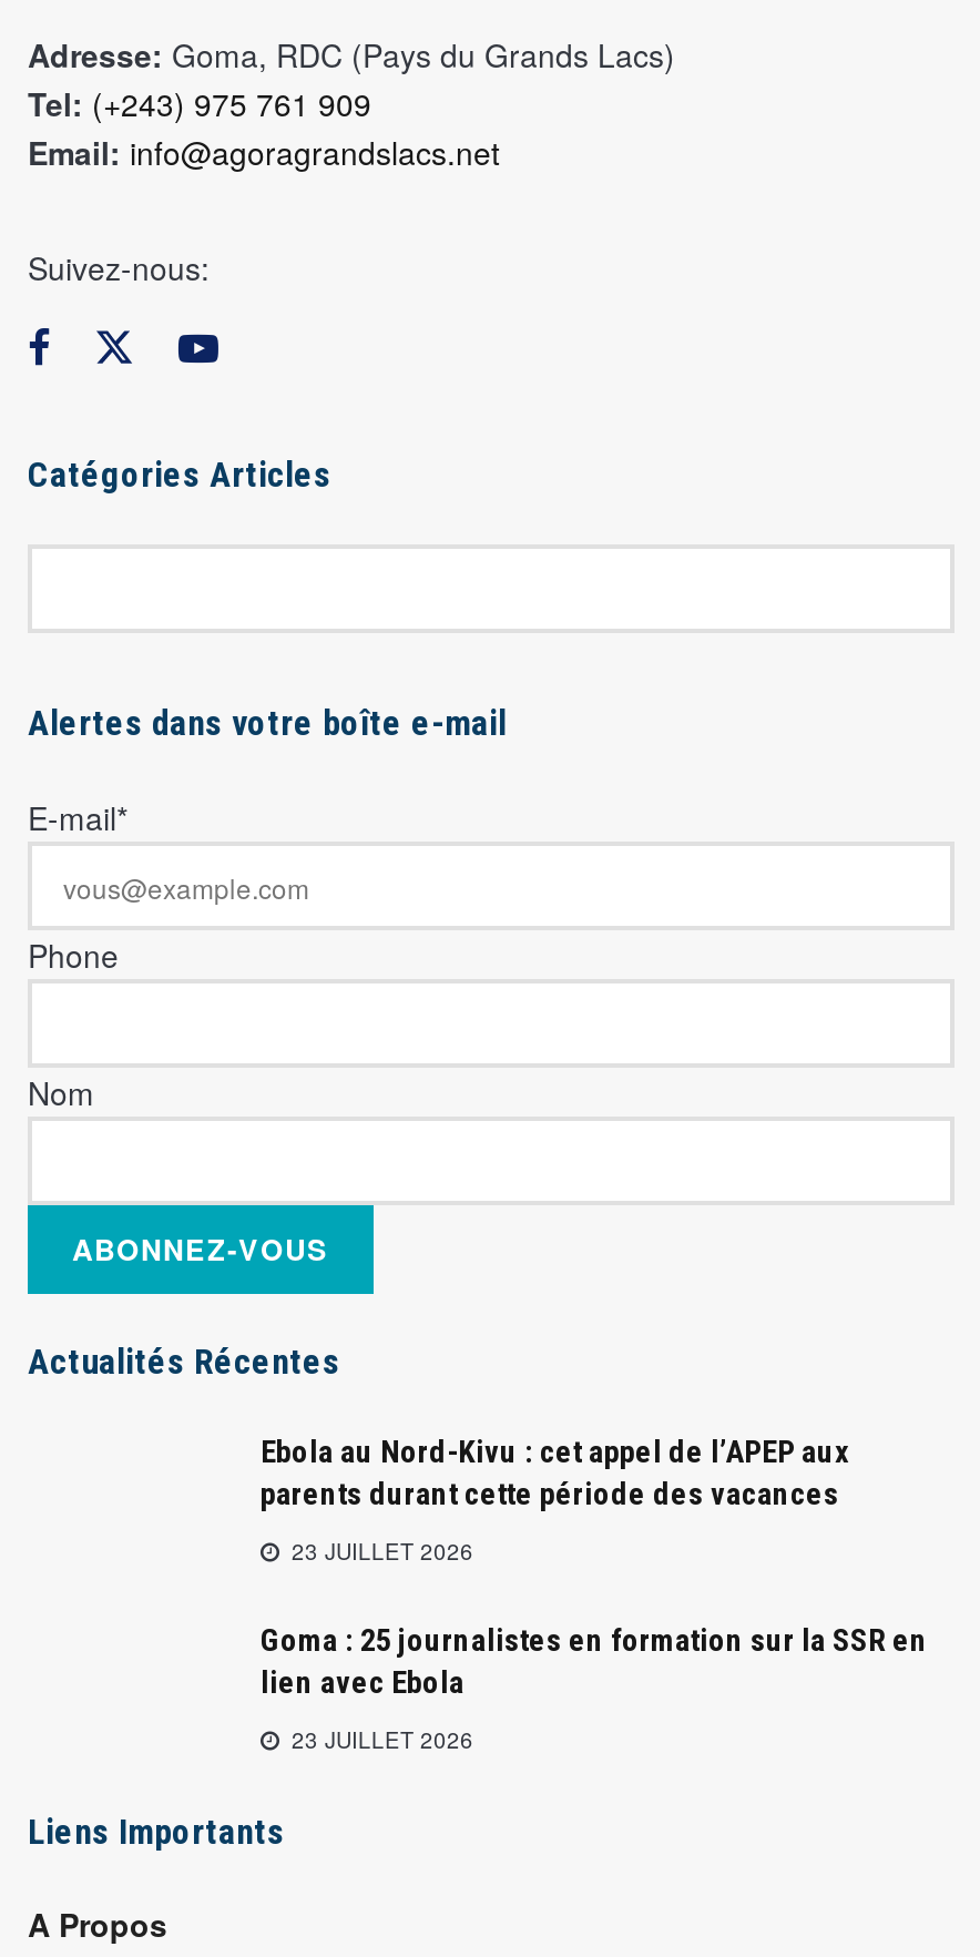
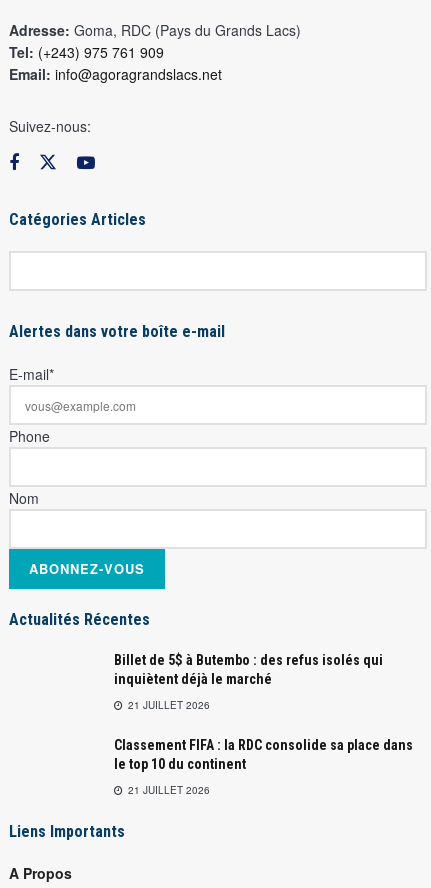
[261,1435,848,1512] Ebola au Nord-Kivu : cet appel de l’APEP aux | parents durant cette période des vacances -> [114,652,383,687] Billet de 5$ à Butembo : des refus isolés qui | inquiètent déjà le marché
[285,1537,473,1568] 23 JUILLET 2026 -> [125,698,210,712] 21 JUILLET 2026
[261,1623,928,1701] Goma : 25 journalistes en formation sur la SSR en | lien avec Ebola -> [114,737,413,772] Classement FIFA : la RDC consolide sa place dans | le top 10 du continent
[285,1725,473,1756] 23 JUILLET 2026 -> [125,783,210,797] 21 JUILLET 2026

